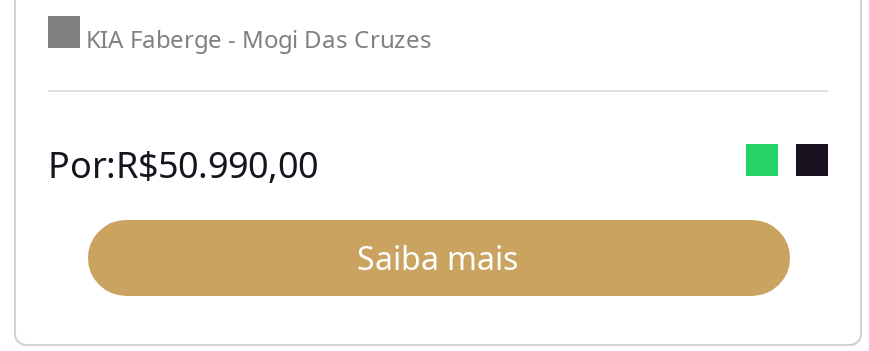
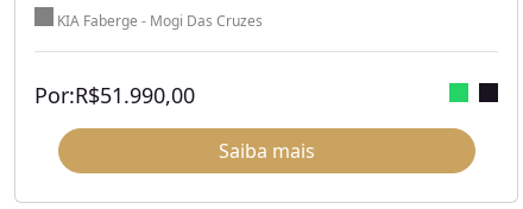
[48,140,318,188] Por:R$50.990,00 -> [34,81,195,109] Por:R$51.990,00

